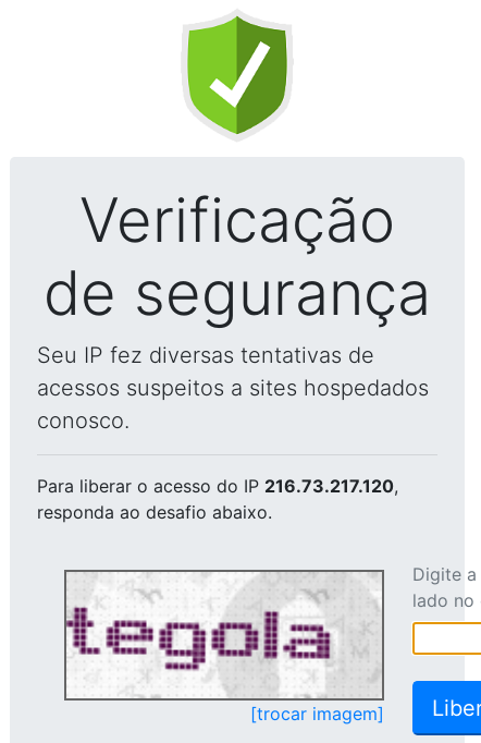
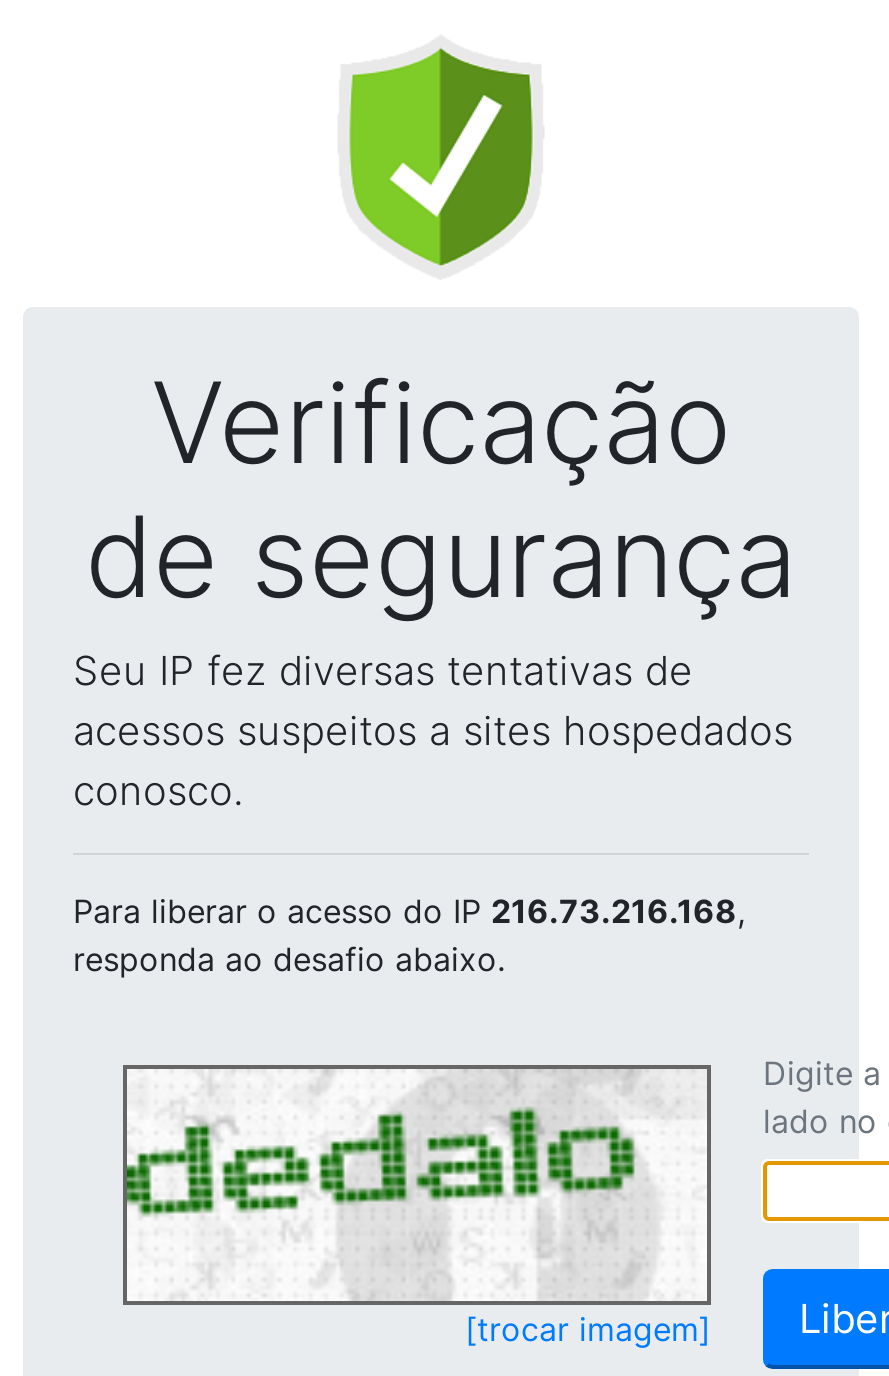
[37,475,398,497] Para liberar o acesso do IP 216.73.217.120, -> [73,891,745,931] Para liberar o acesso do IP 216.73.216.168,
[65,590,380,697] [image] -> [125,1079,705,1297] [image]

